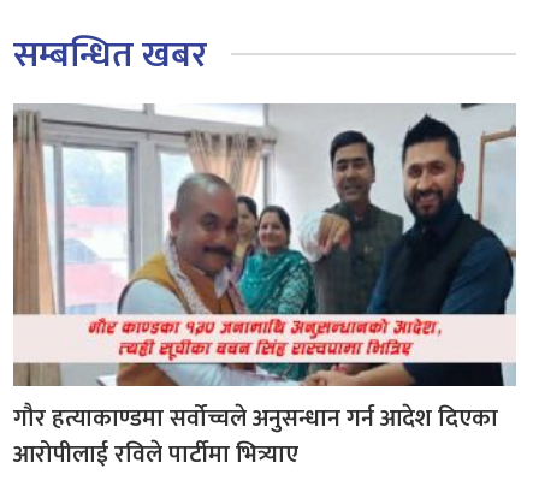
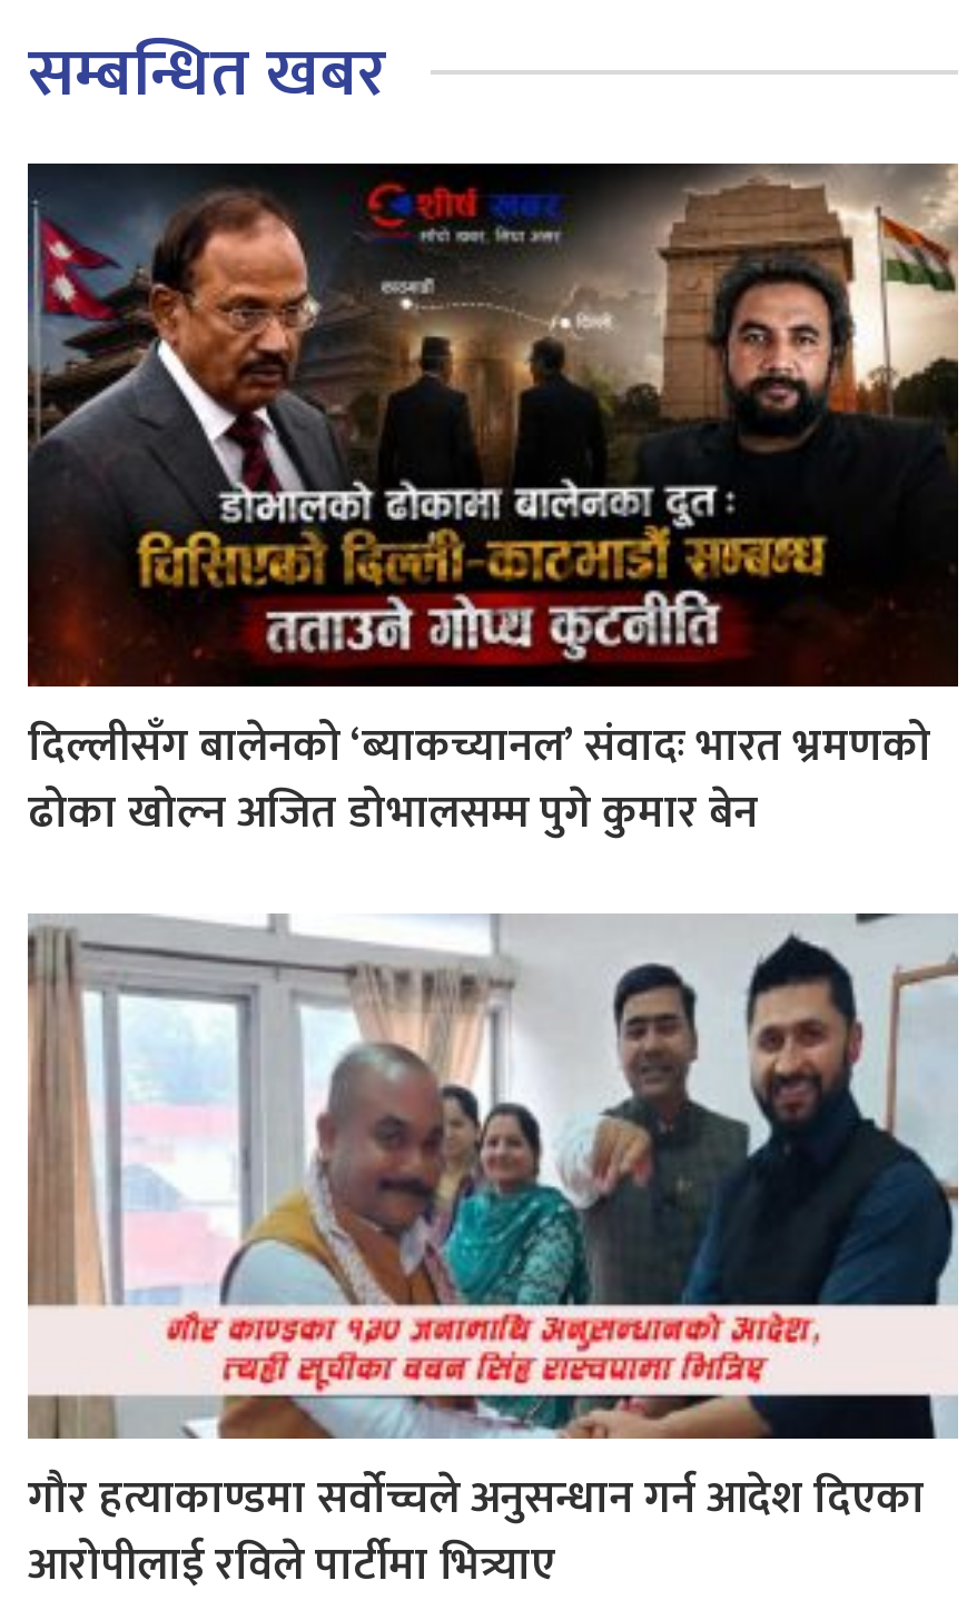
none -> [26,161,960,852] [image] | दिल्लीसँग बालेनको ‘ब्याकच्यानल’ संवादः भारत भ्रमणको | ढोका खोल्न अजित डोभालसम्म पुगे कुमार बेन

